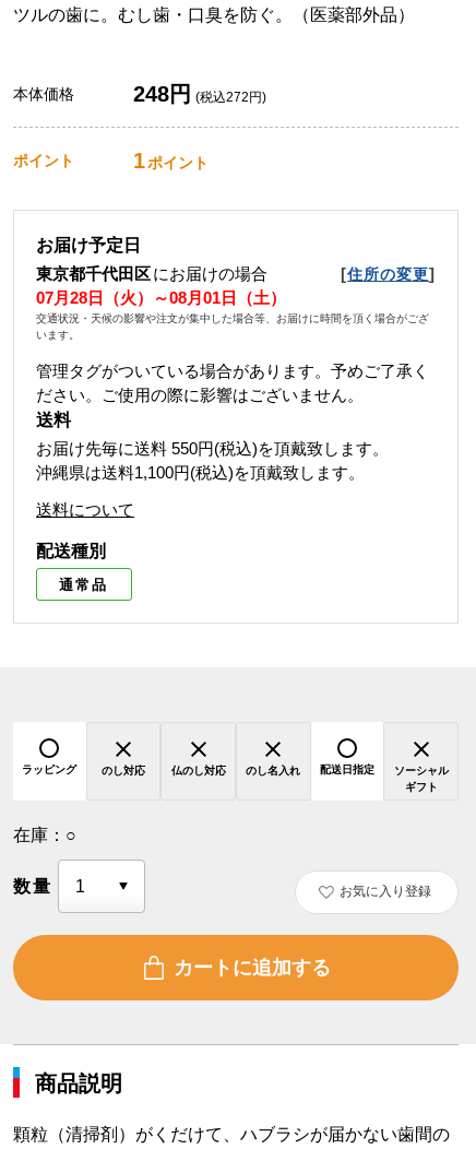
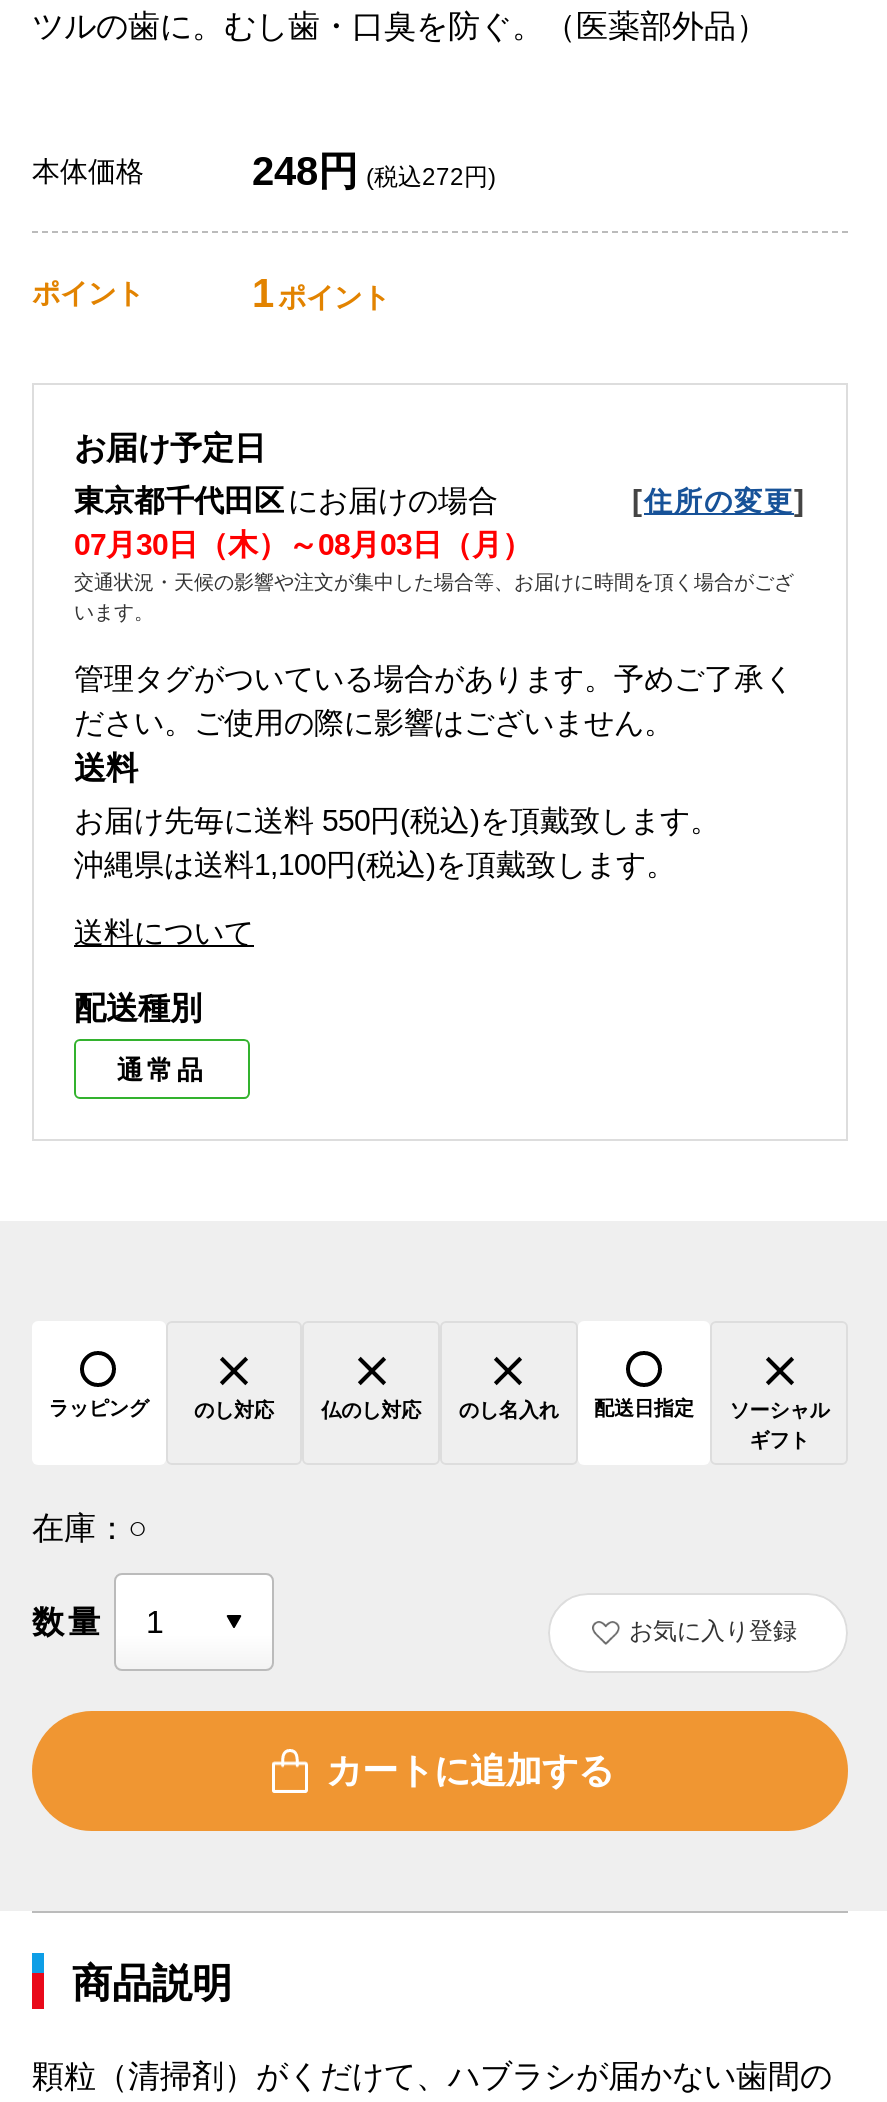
[36,289,286,307] 07月28日（火）～08月01日（土） -> [74,528,532,562] 07月30日（木）～08月03日（月）

